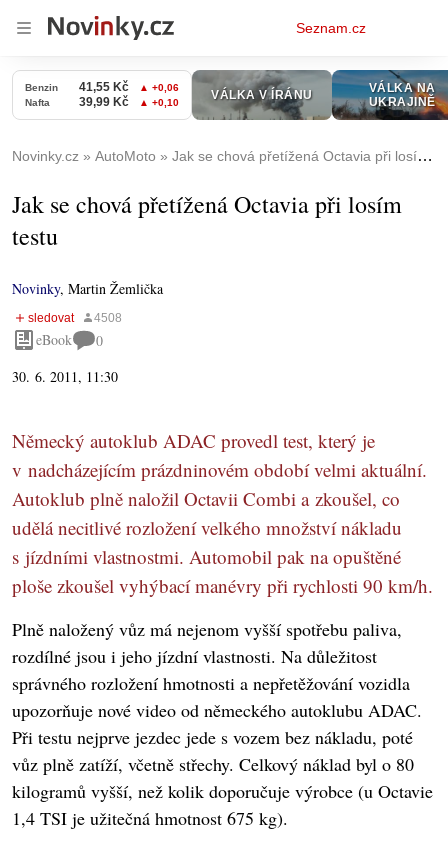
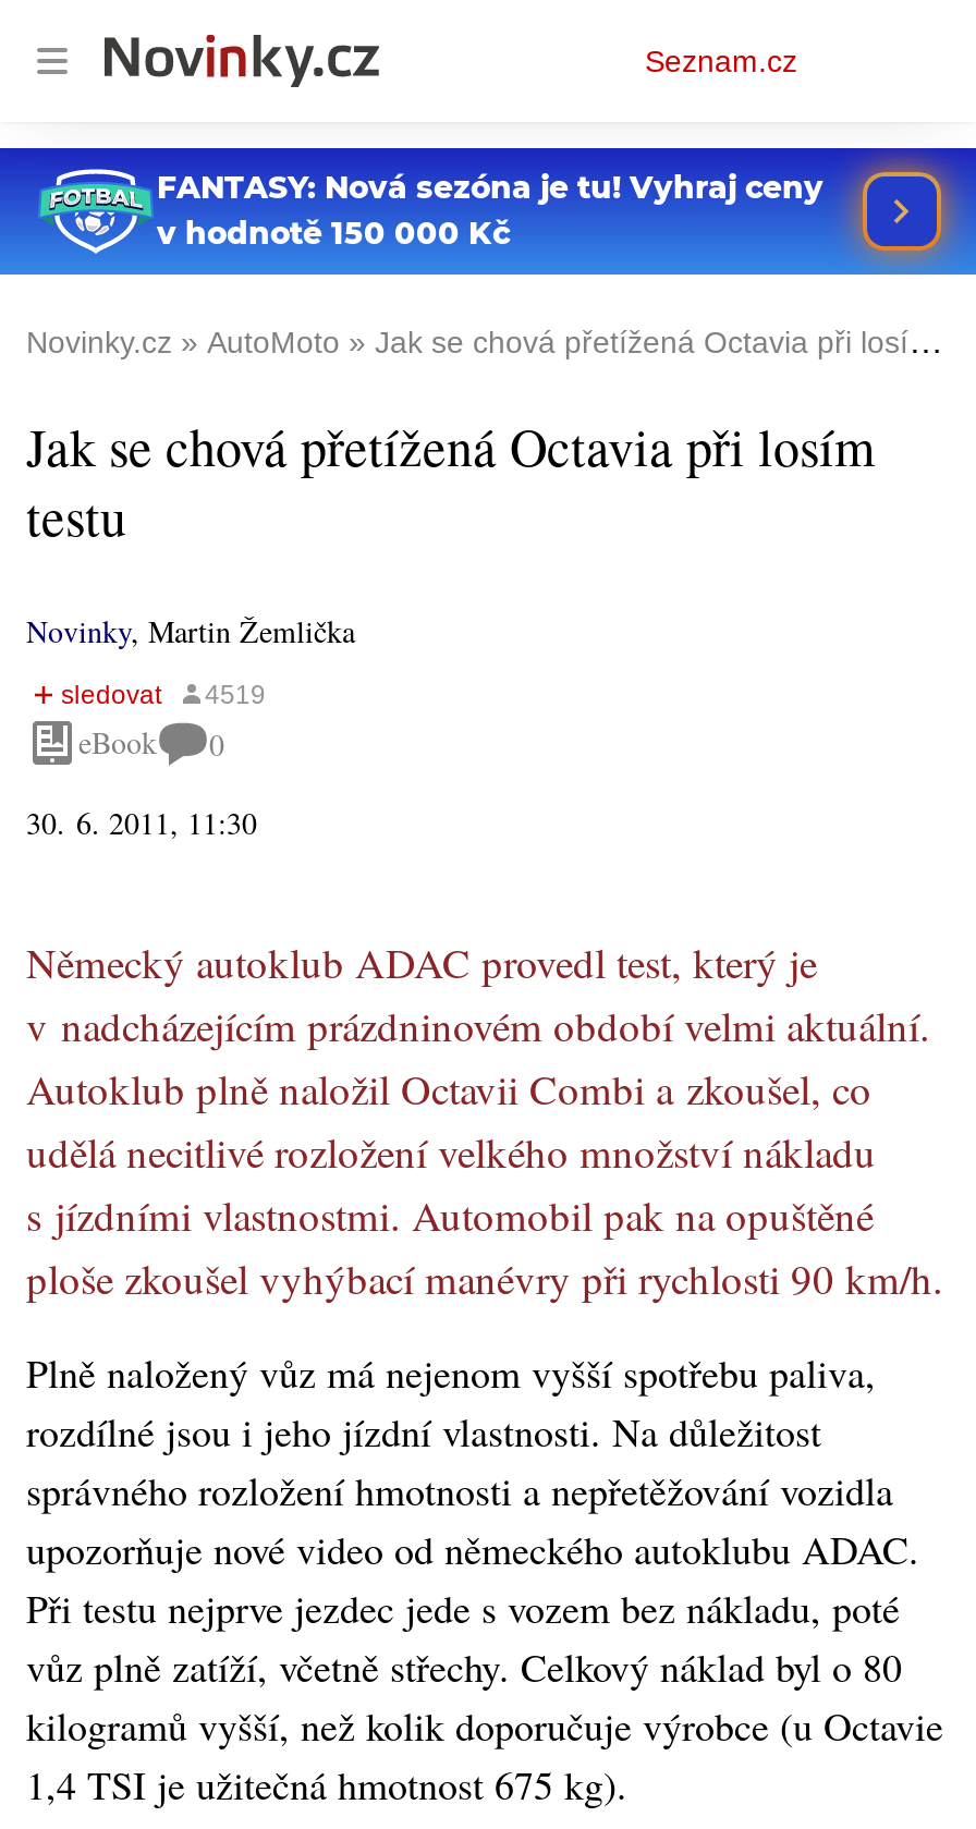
[3,68,445,125] [image] -> [7,146,969,277] [image]

